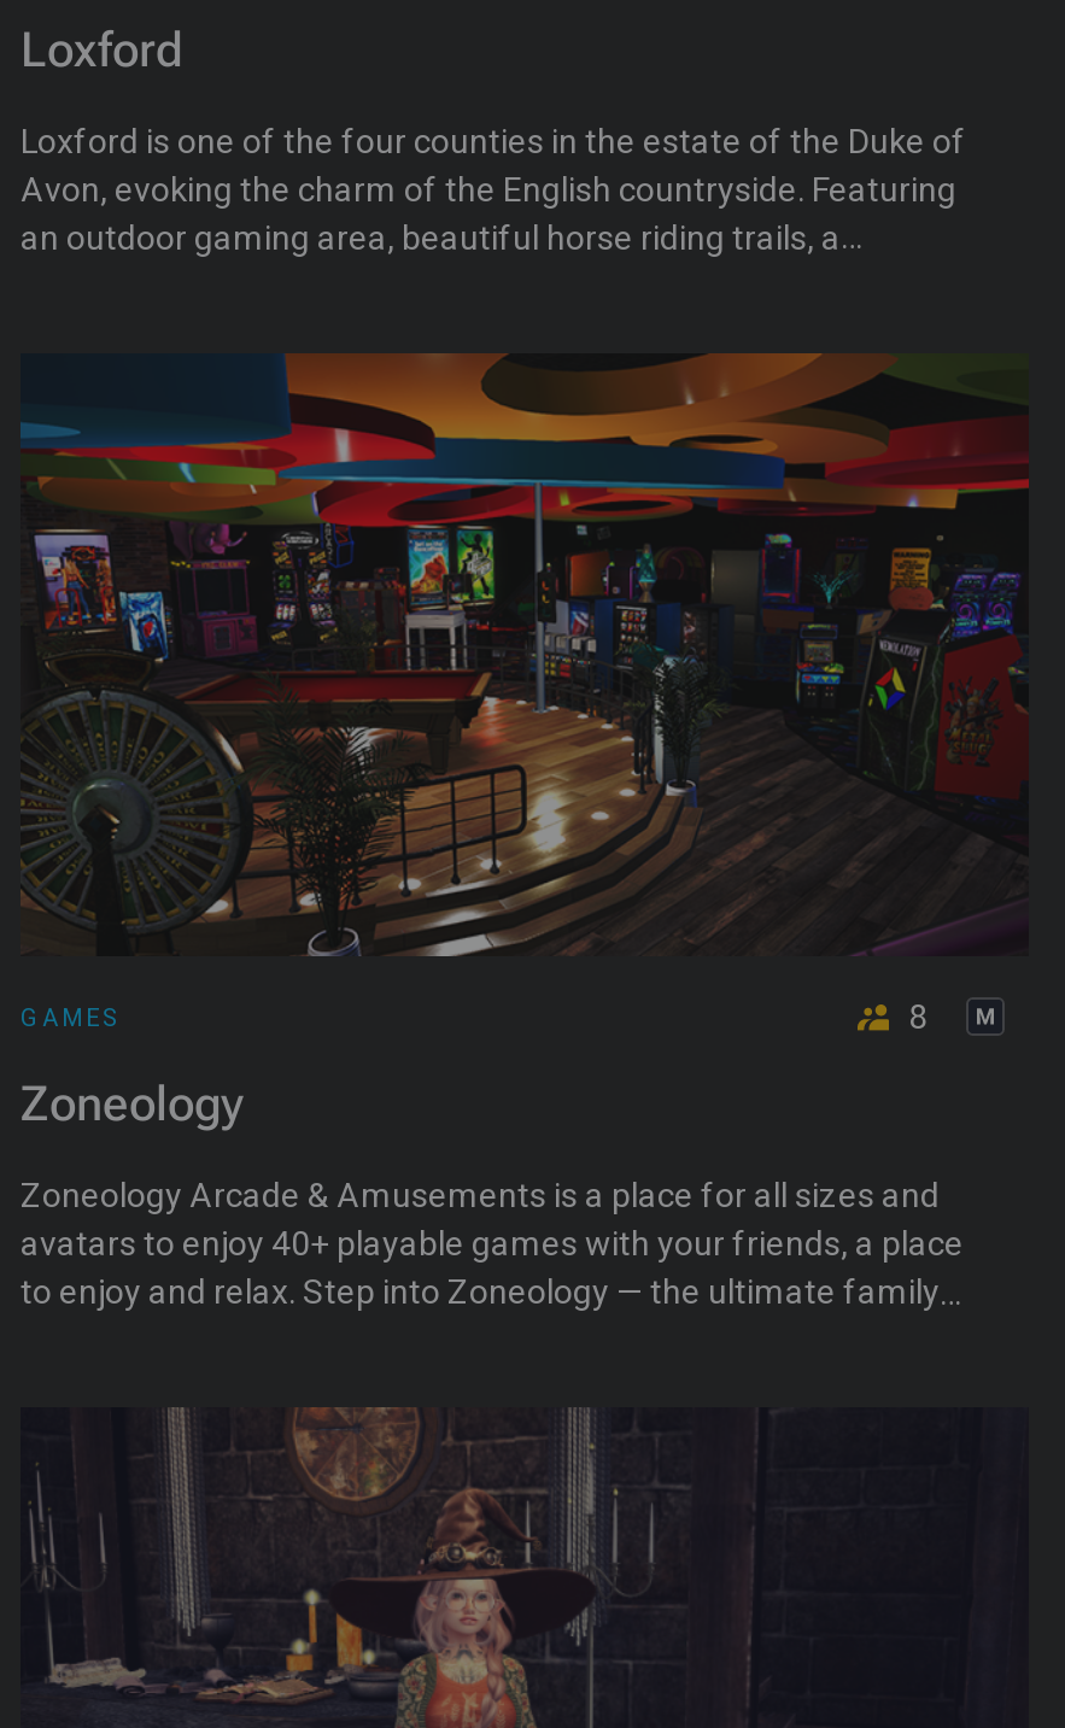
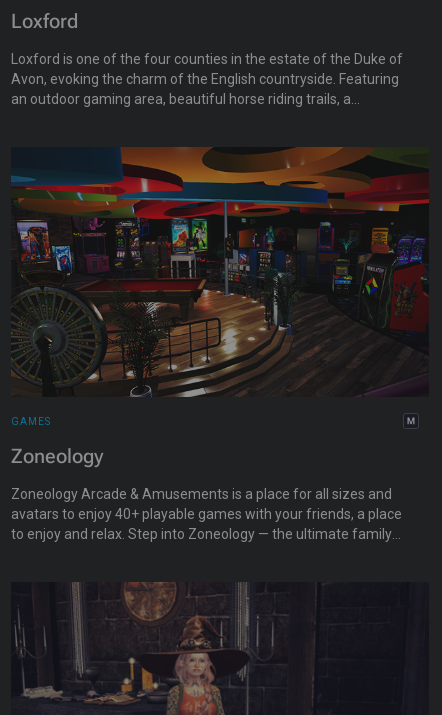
[908,998,928,1037] 8 -> none

